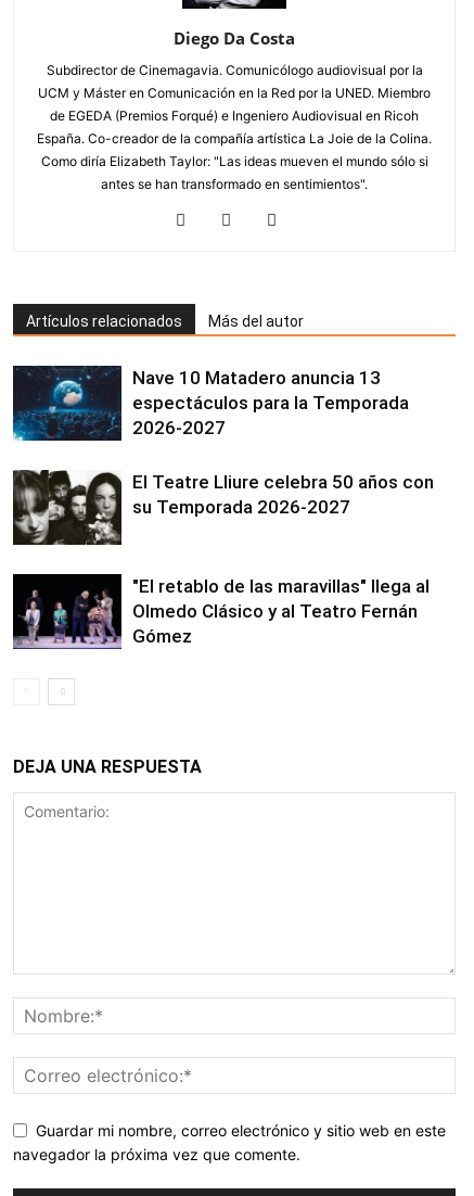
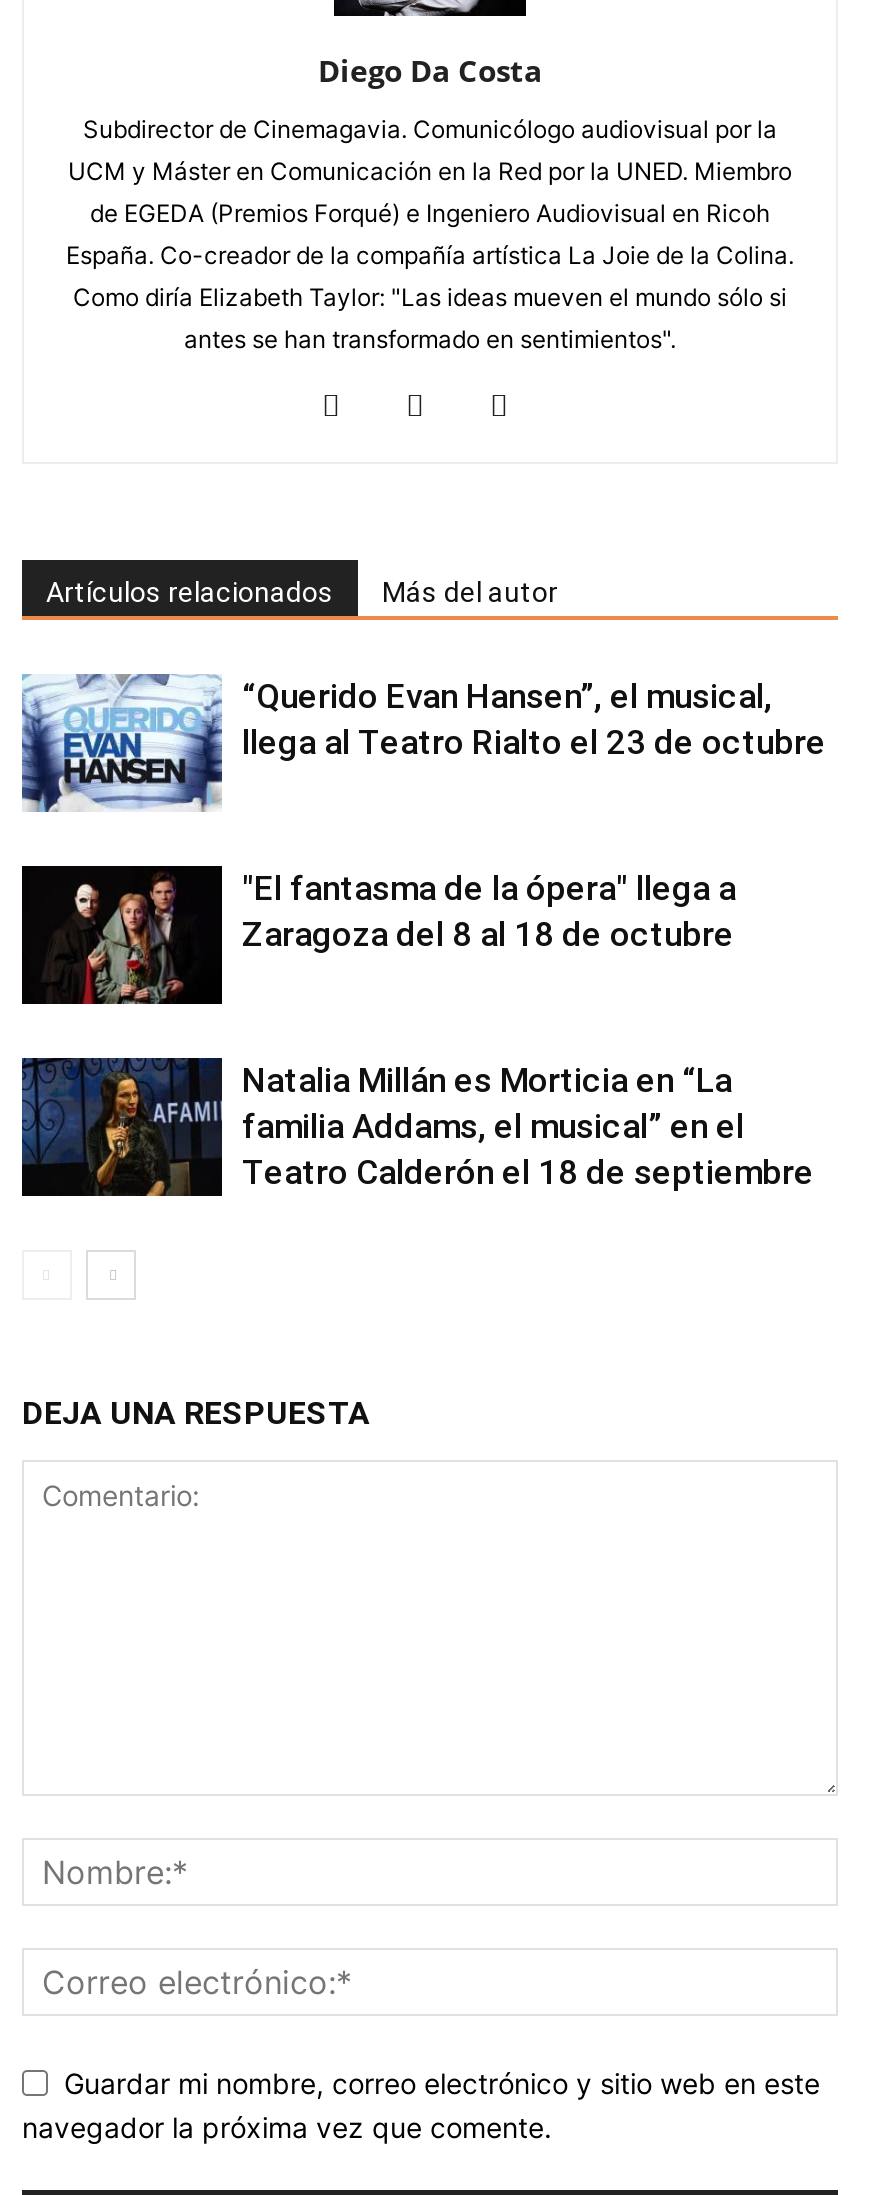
[12,365,409,442] [image] | Nave 10 Matadero anuncia 13 | espectáculos para la Temporada | 2026-2027 -> [20,672,826,812] [image] | “Querido Evan Hansen”, el musical, | llega al Teatro Rialto el 23 de octubre
[13,469,434,546] [image] | El Teatre Lliure celebra 50 años con | su Temporada 2026-2027 -> [24,864,736,1006] [image] | "El fantasma de la ópera" llega a | Zaragoza del 8 al 18 de octubre
[12,573,430,650] [image] | "El retablo de las maravillas" llega al | Olmedo Clásico y al Teatro Fernán | Gómez -> [20,1056,814,1198] [image] | Natalia Millán es Morticia en “La | familia Addams, el musical” en el | Teatro Calderón el 18 de septiembre

